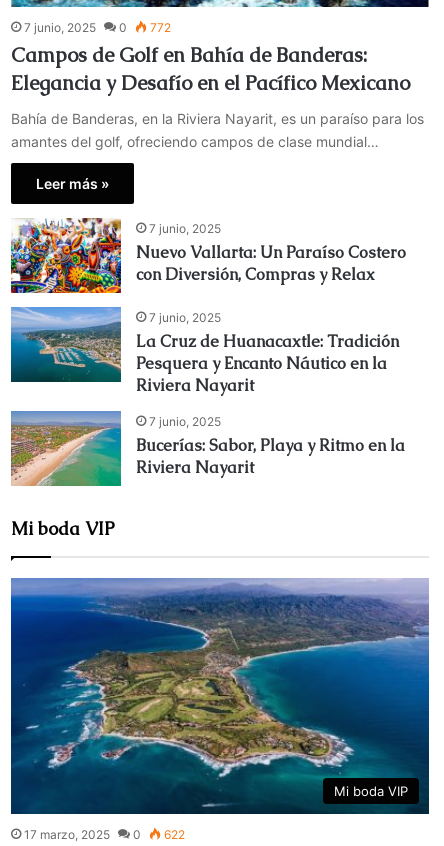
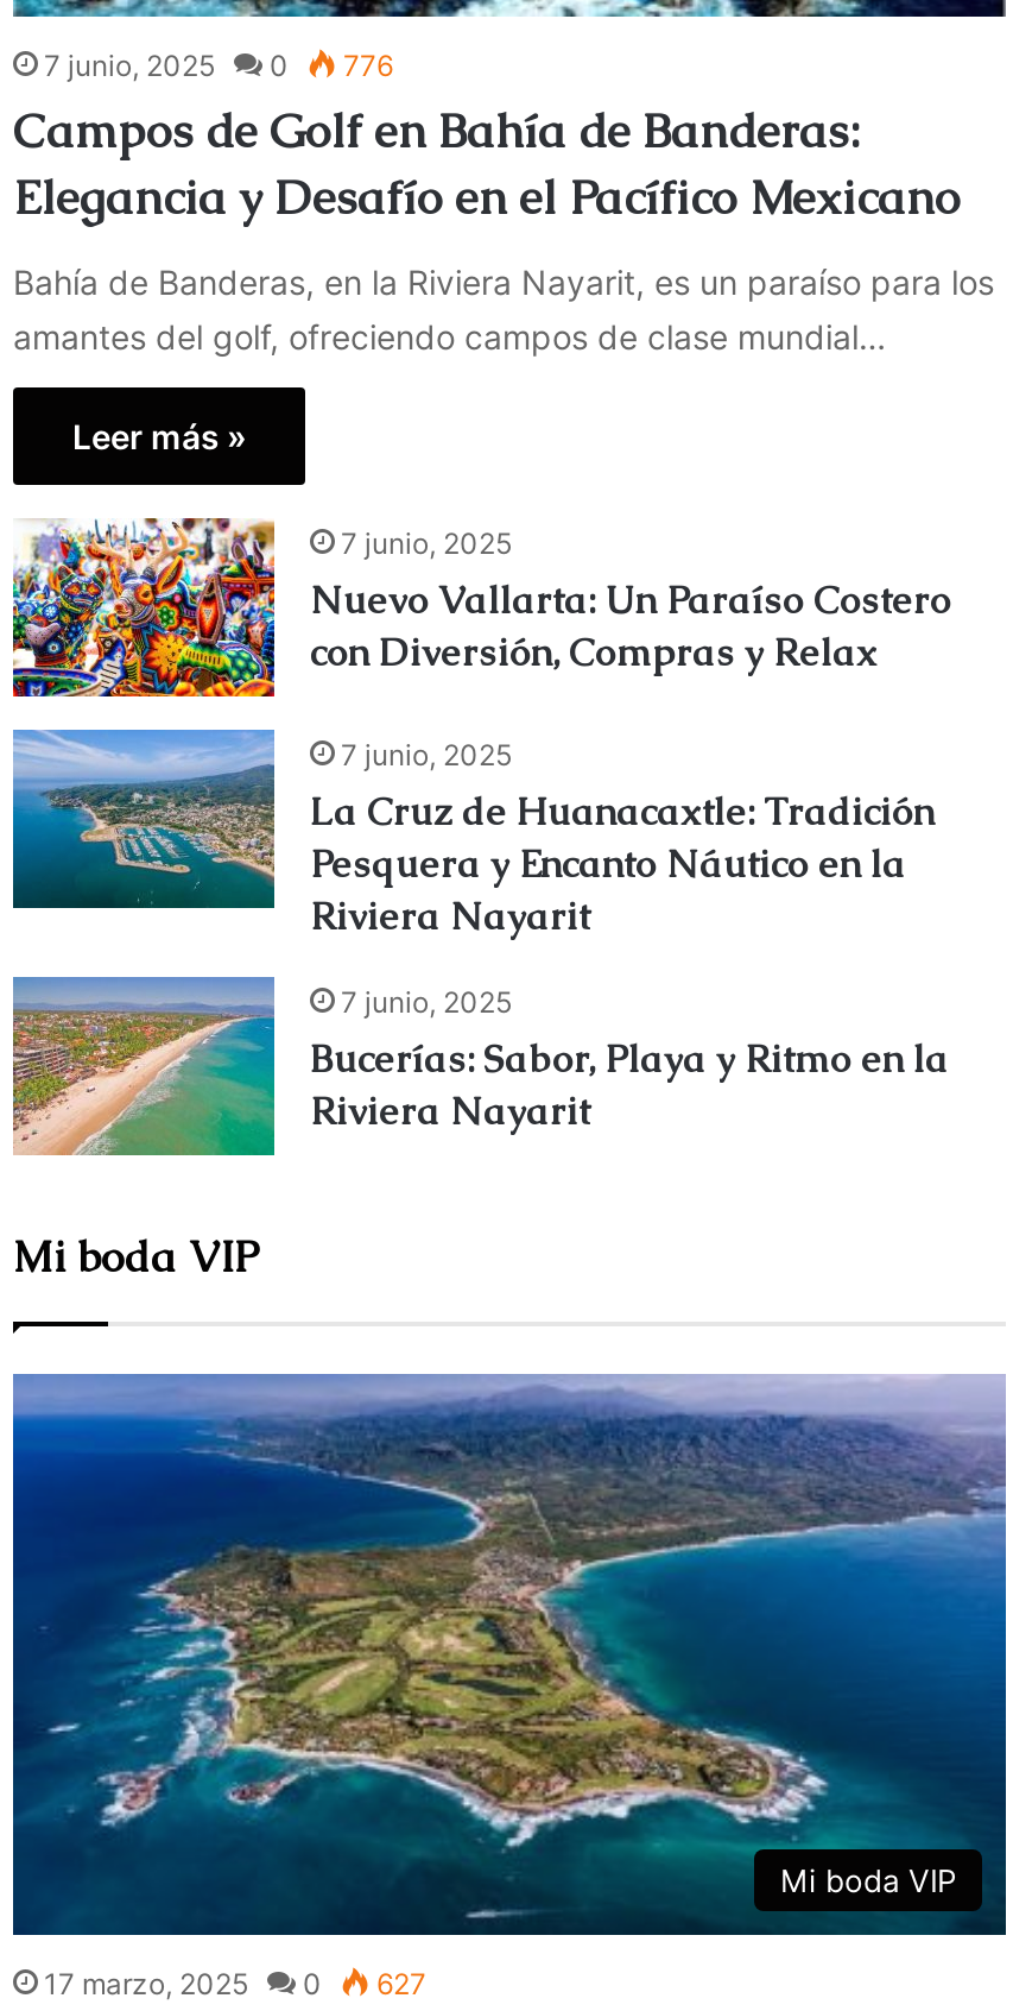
[24,20,171,35] 7 junio, 2025 0 772 -> [44,47,393,83] 7 junio, 2025 0 776
[24,826,185,841] 17 marzo, 2025 0 622 -> [44,1965,426,2000] 17 marzo, 2025 0 627

